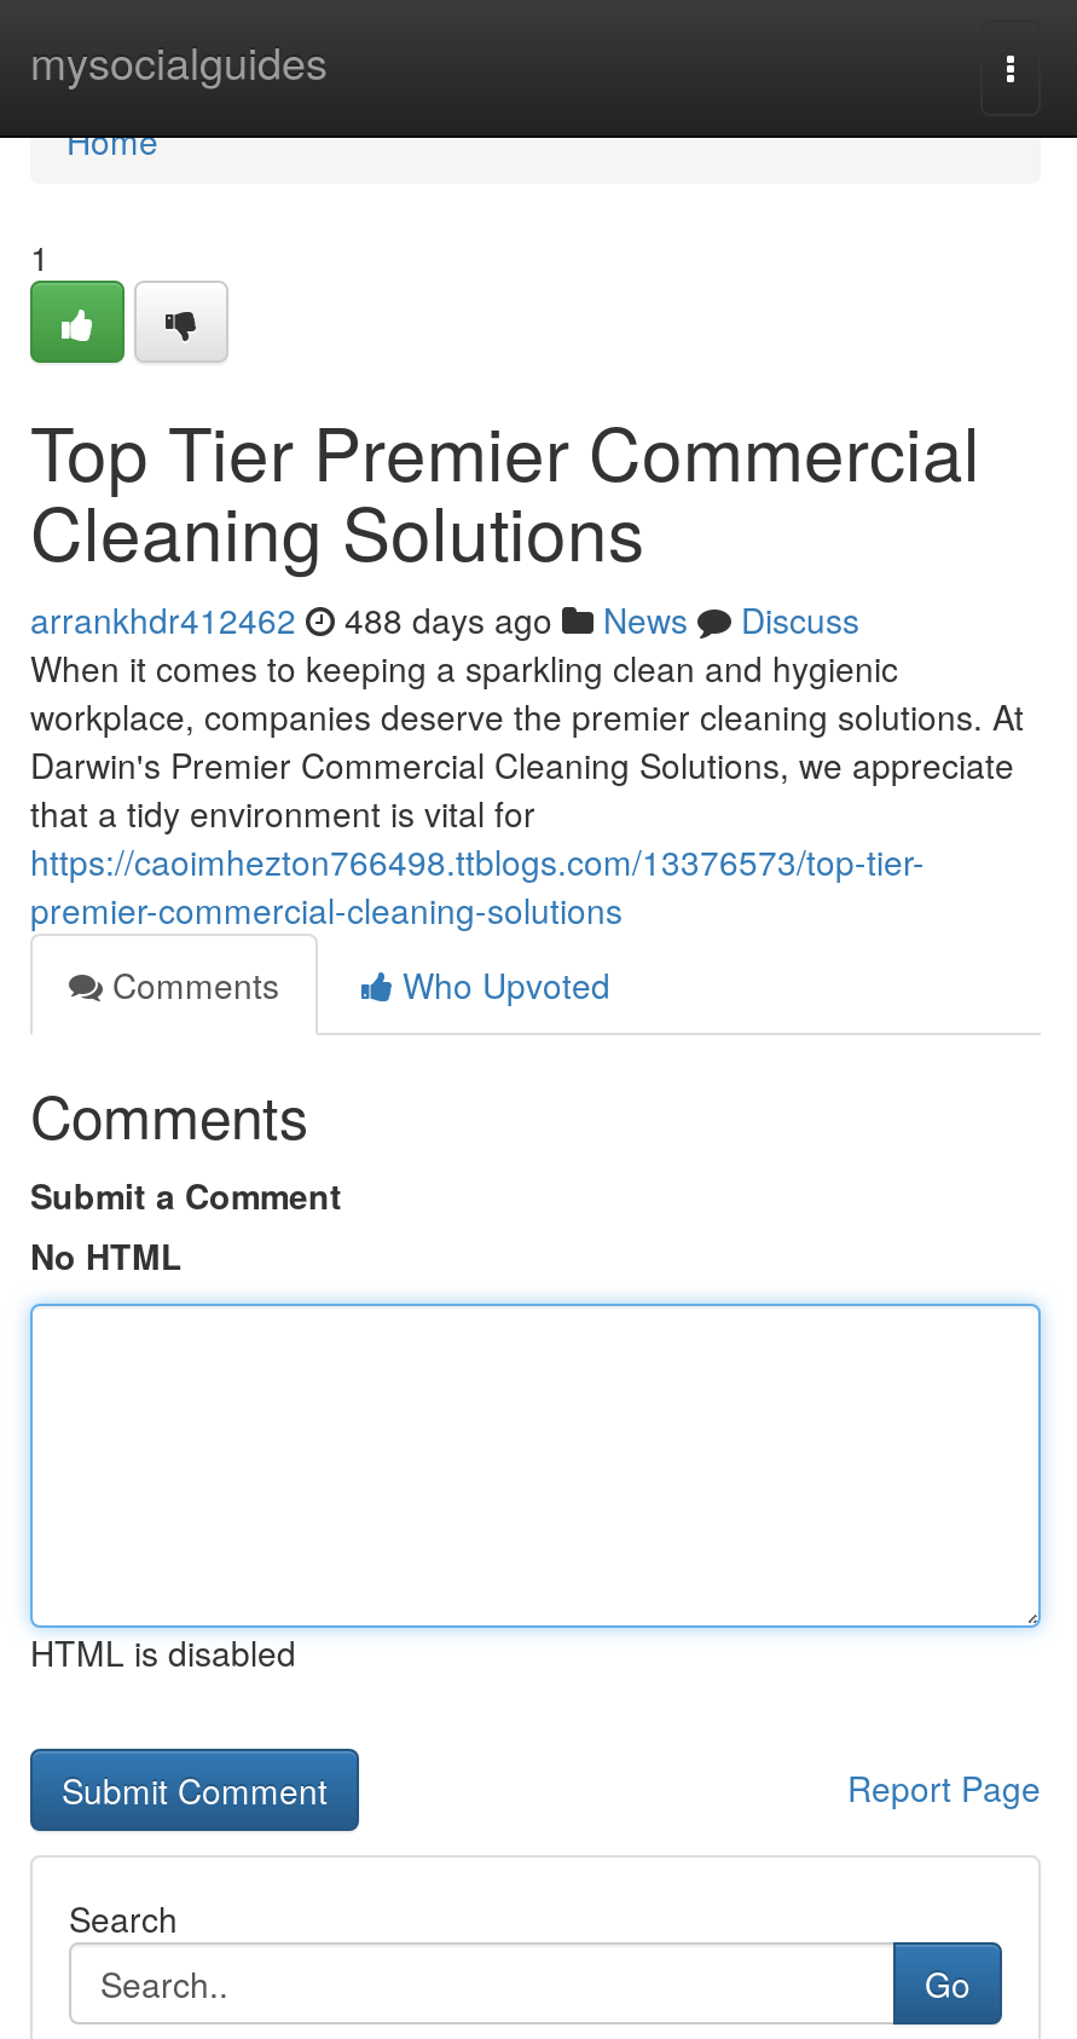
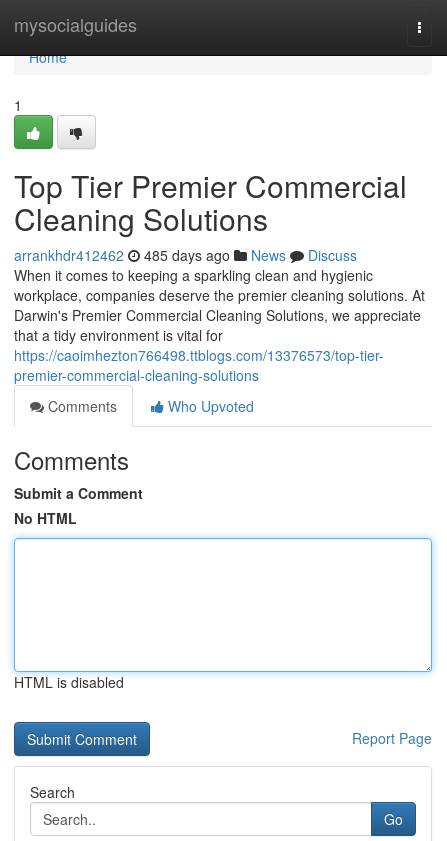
[30,595,859,643] arrankhdr412462 488 days ago News Discuss -> [14,245,357,265] arrankhdr412462 485 days ago News Discuss

